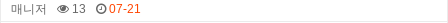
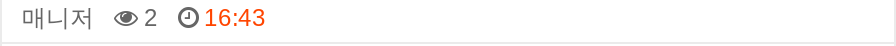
[72,2,141,16] 13 | 07-21 -> [144,5,266,33] 2 | 16:43

